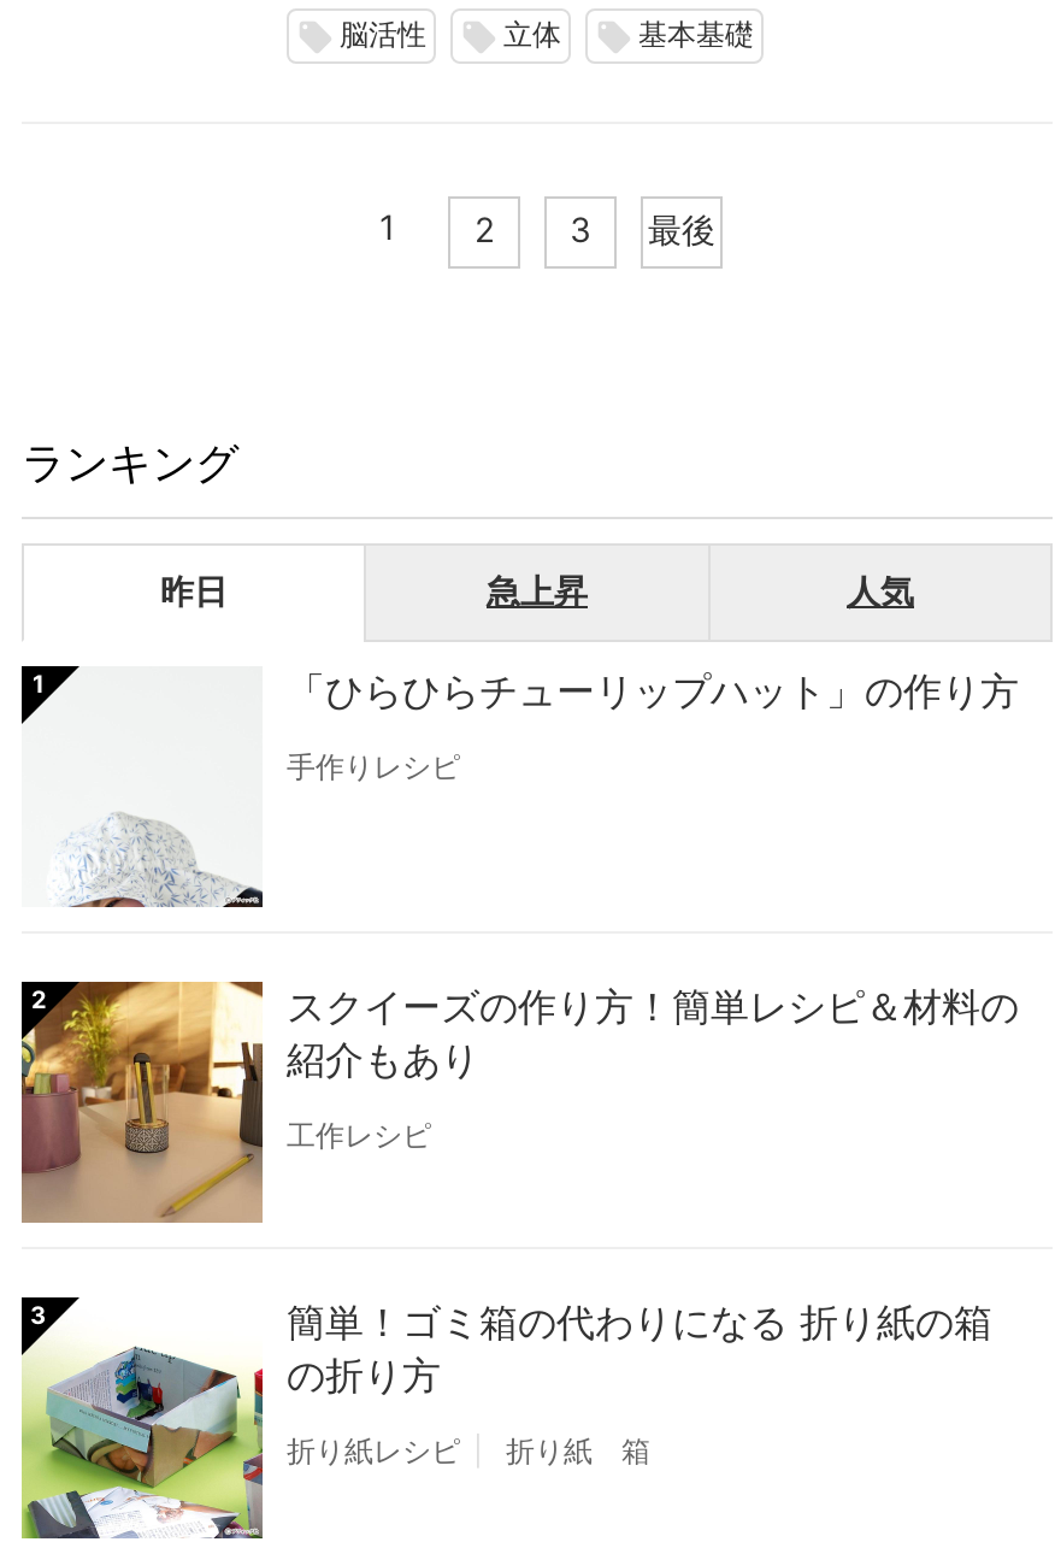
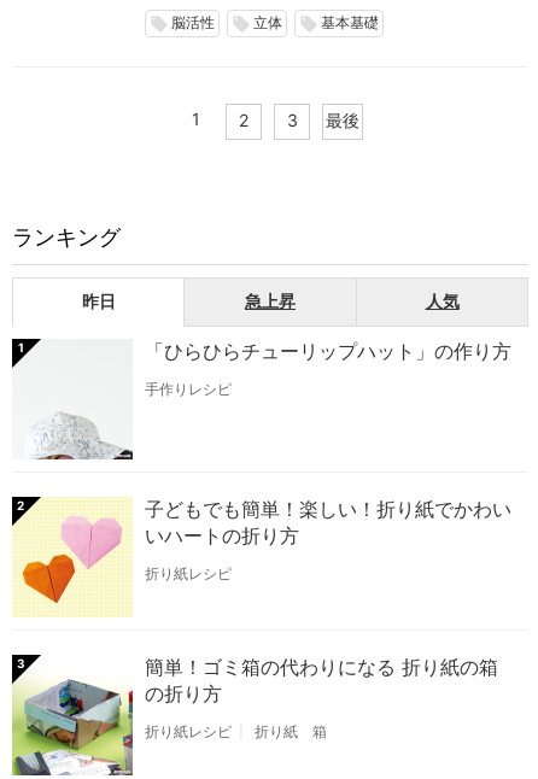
[19,979,1019,1225] [image] | スクイーズの作り方！簡単レシピ＆材料の | 紹介もあり -> [12,496,511,617] [image] | 子どもでも簡単！楽しい！折り紙でかわい | いハートの折り方
[287,1117,431,1154] 工作レシピ -> [145,565,232,583] 折り紙レシピ

